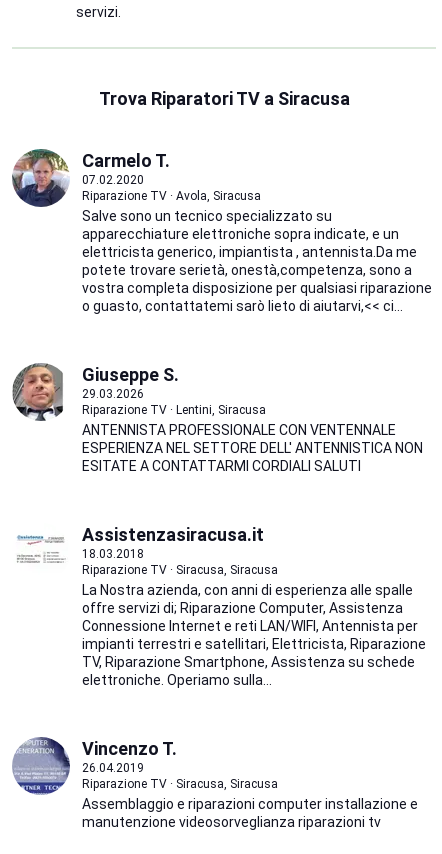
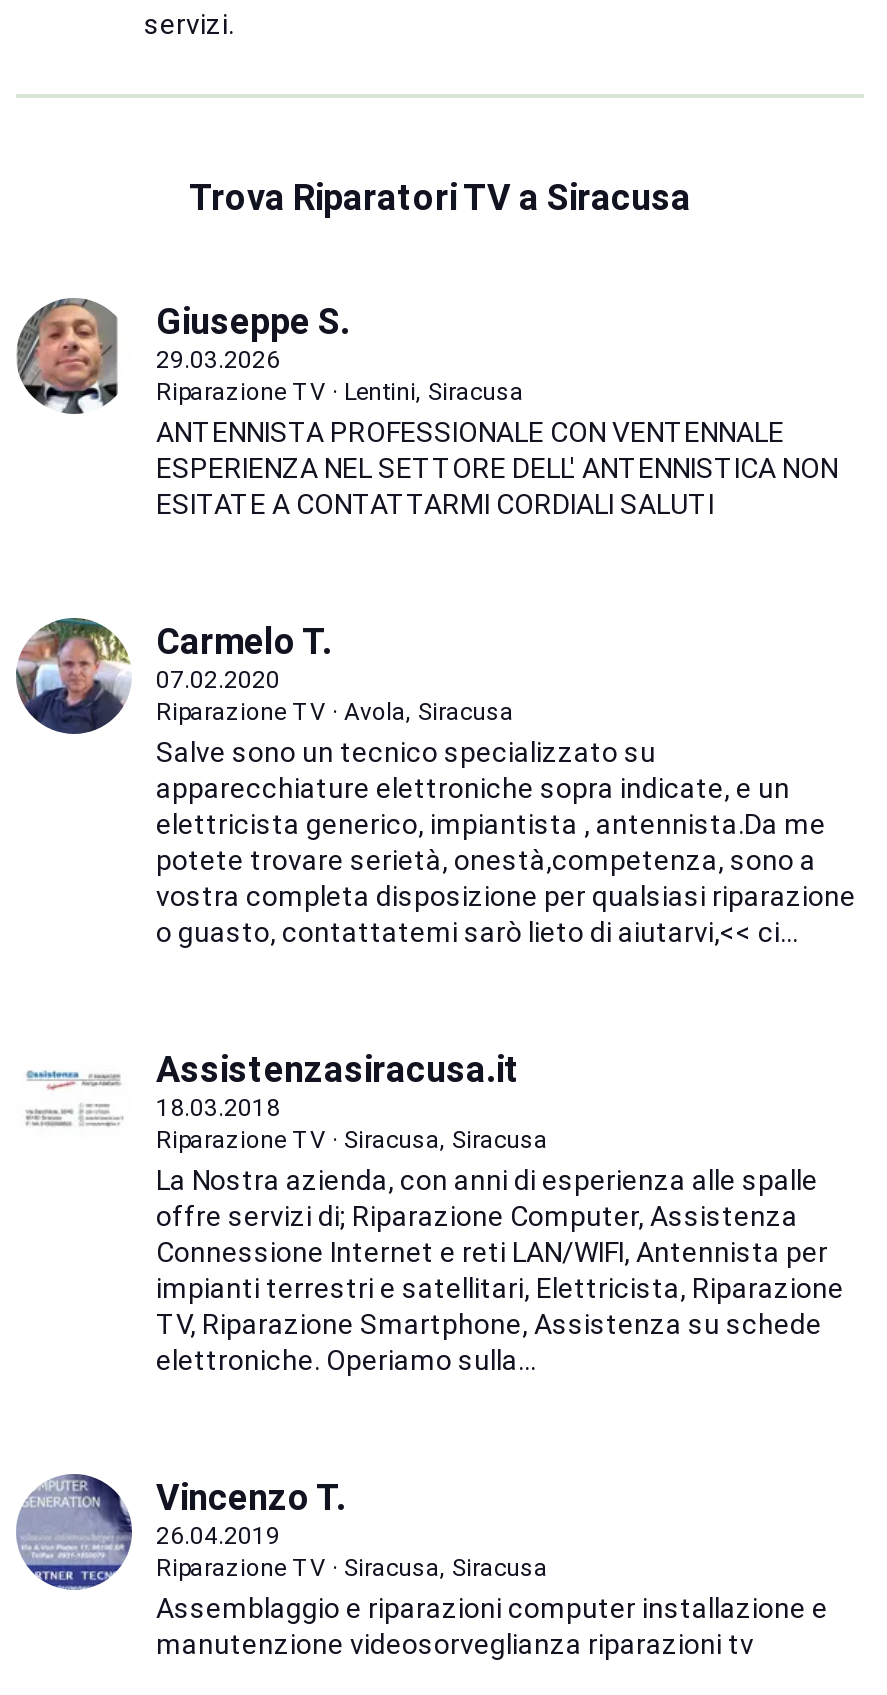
moved [11,147,432,314] -> [14,614,856,948]: [image] | Carmelo T. | 07.02.2020 | ... | vostra completa disposizione per qualsiasi riparazione | o guasto, contattatemi sarò lieto di aiutarvi,<< ci...
moved [11,362,423,474] -> [16,298,838,520]: [image] | Giuseppe S. | 29.03.2026 | Riparazione TV · Lentini, Siracusa | ANTENNISTA PROFESSIONALE CON VENTENNALE | ESPERIENZA NEL SETTORE DELL' ANTENNISTICA NON | ESITATE A CONTATTARMI CORDIALI SALUTI

